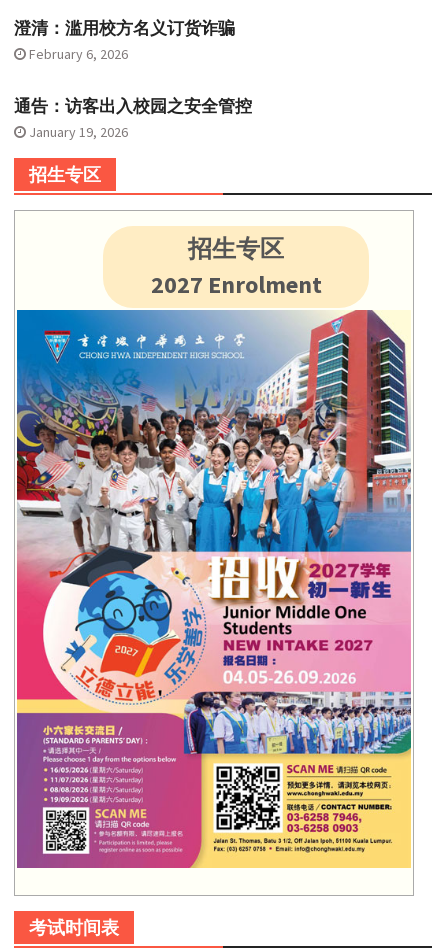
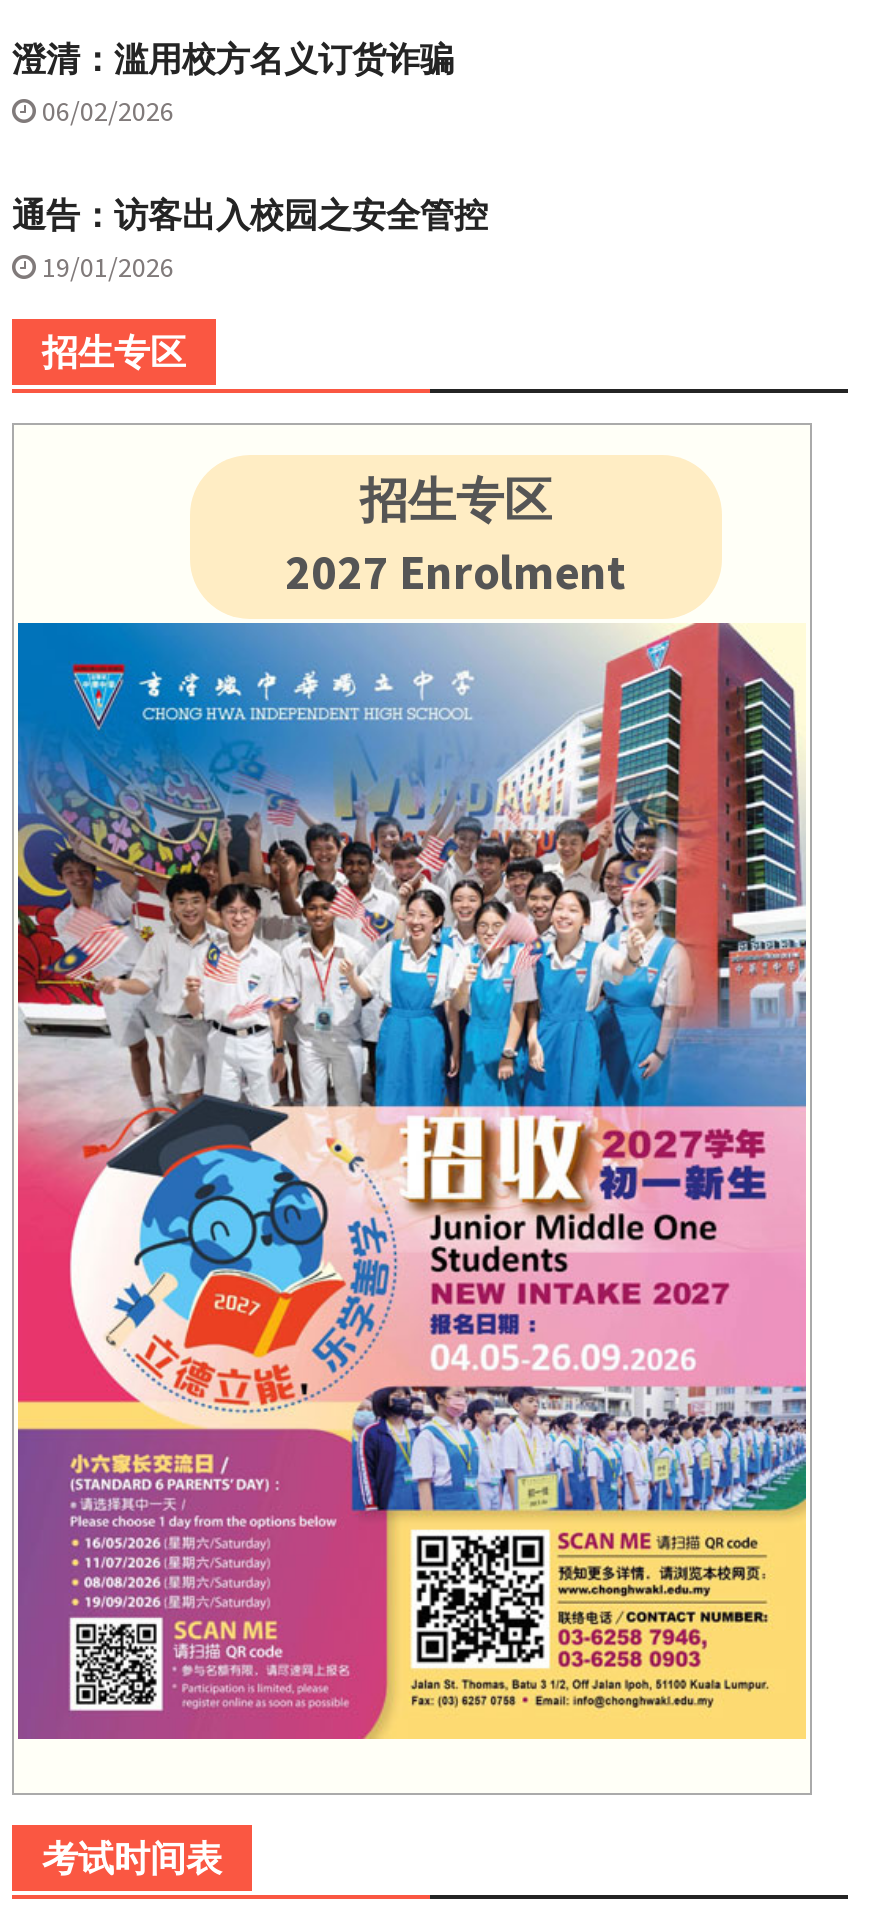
[29,44,128,62] February 6, 2026 -> [42,92,174,128] 06/02/2026
[29,122,128,140] January 19, 2026 -> [42,248,174,284] 19/01/2026

